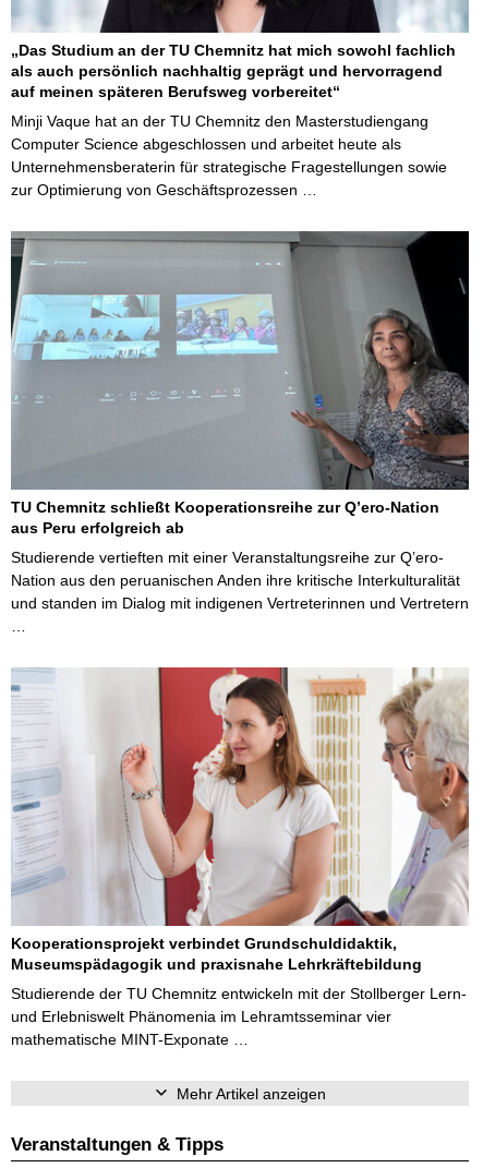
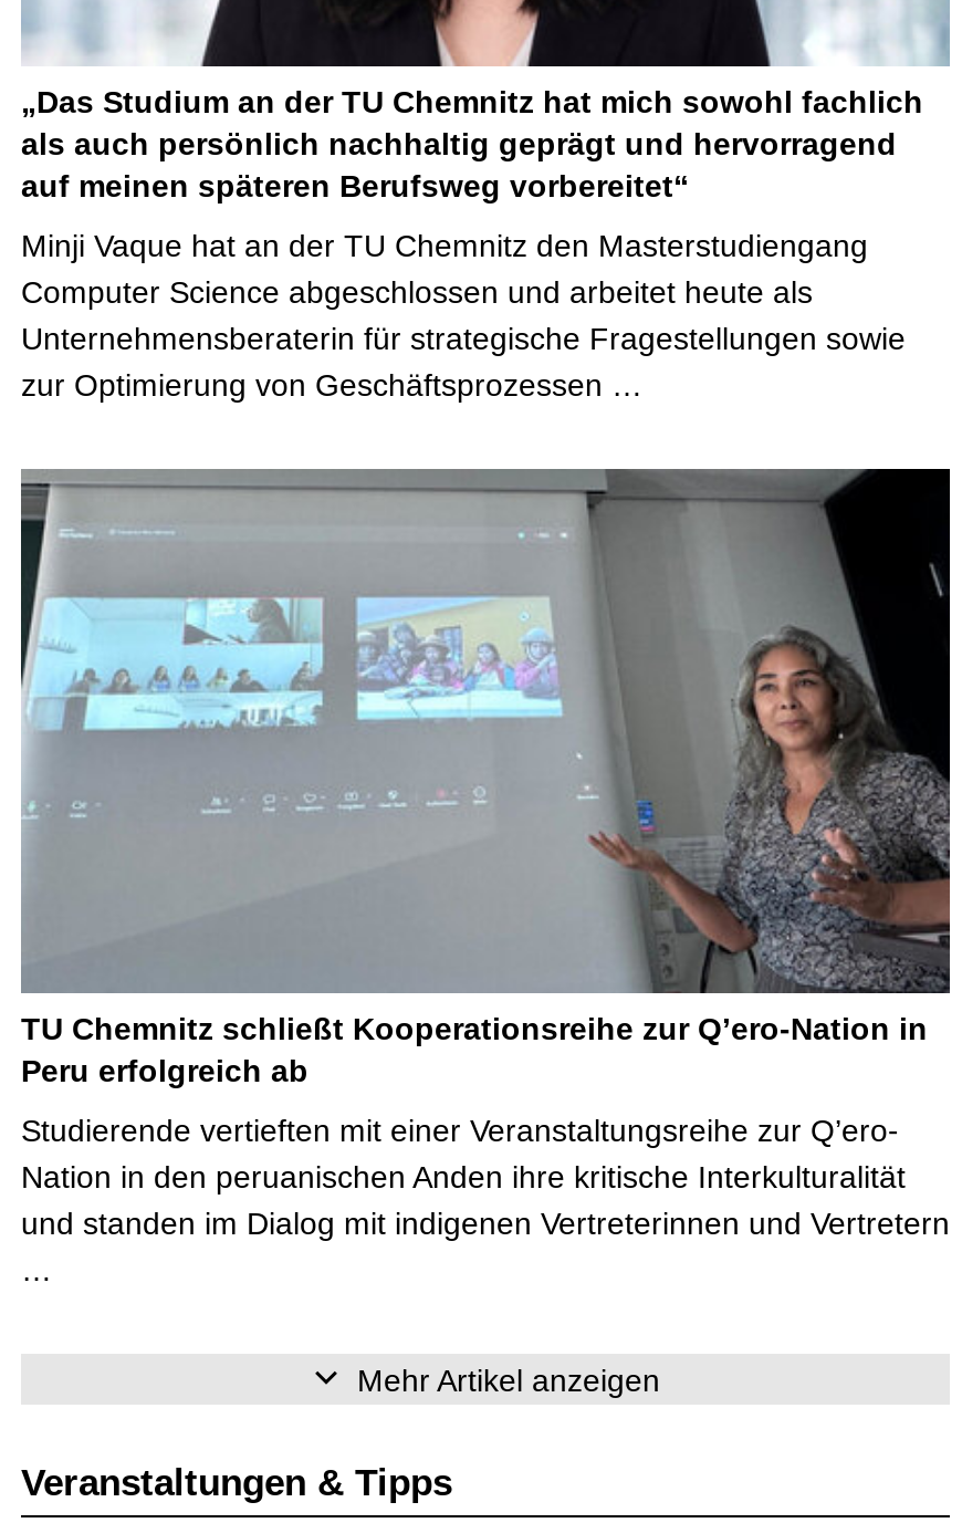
[11,498,439,536] TU Chemnitz schließt Kooperationsreihe zur Q’ero-Nation | aus Peru erfolgreich ab -> [21,1010,928,1087] TU Chemnitz schließt Kooperationsreihe zur Q’ero-Nation in | Peru erfolgreich ab
[11,571,460,588] Nation aus den peruanischen Anden ihre kritische Interkulturalität -> [21,1158,906,1194] Nation in den peruanischen Anden ihre kritische Interkulturalität
[11,666,469,1048] [image] | Kooperationsprojekt verbindet Grundschuldidaktik, | Museumspädagogik und praxisnahe Lehrkräftebildung | Studierende der TU Chemnitz entwickeln mit der Stollberger Lern- | und Erlebniswelt Phänomenia im Lehramtsseminar vier | mathematische MINT-Exponate … -> none

